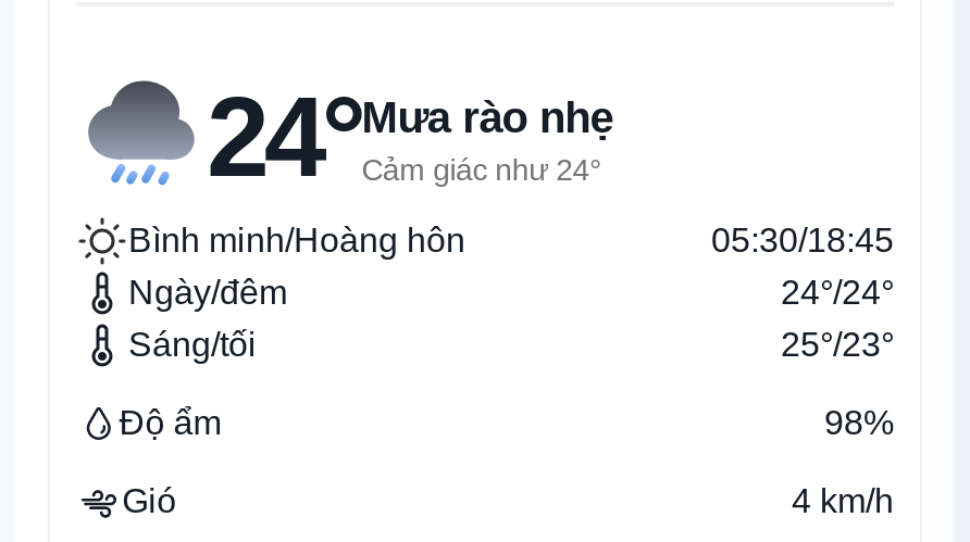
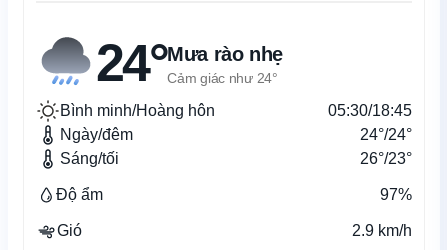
[781,326,894,363] 25°/23° -> [360,150,412,167] 26°/23°
[824,404,894,441] 98% -> [380,186,412,203] 97%
[792,482,894,519] 4 km/h -> [352,222,412,239] 2.9 km/h

